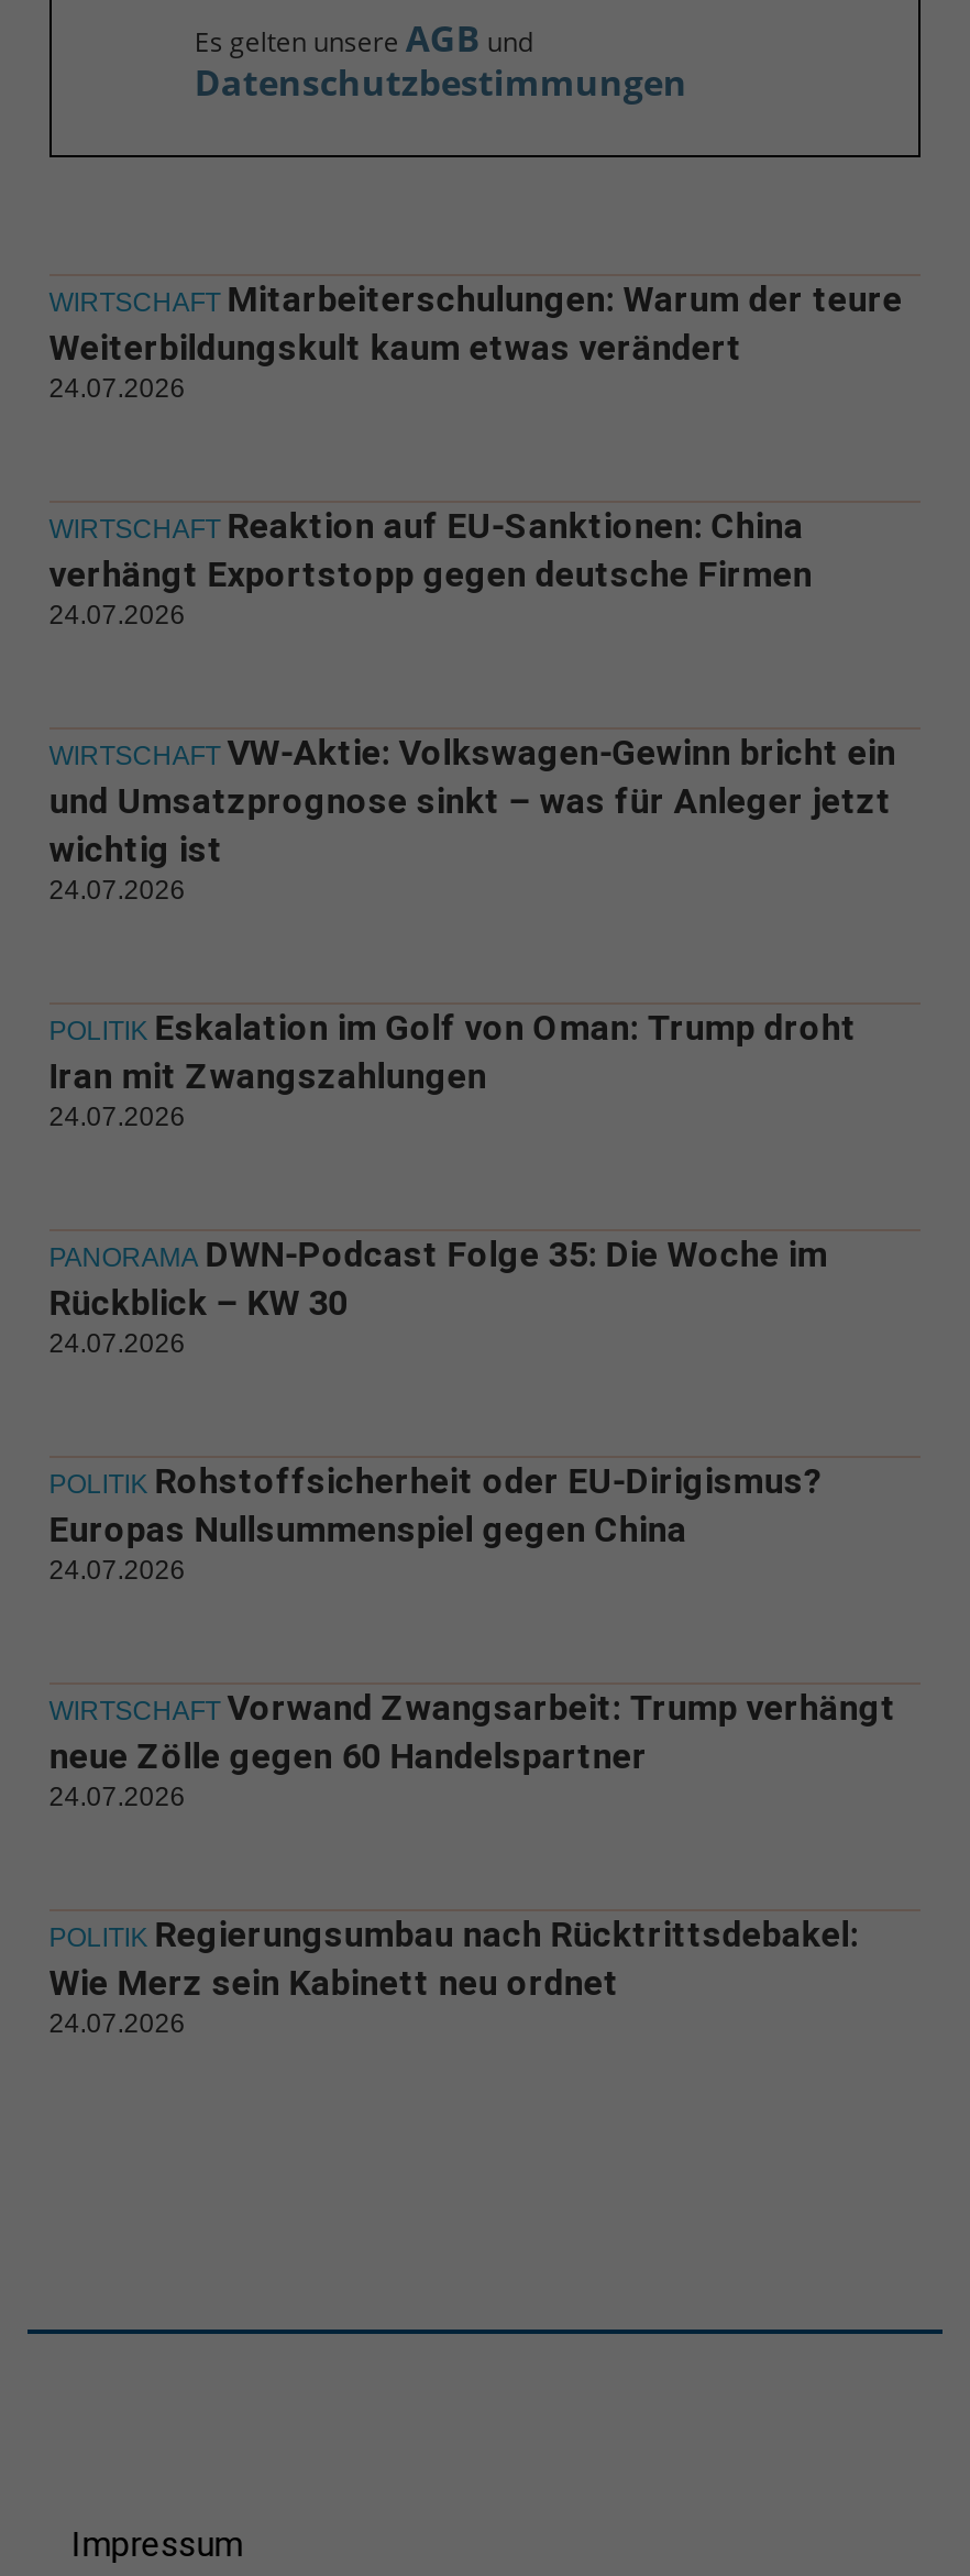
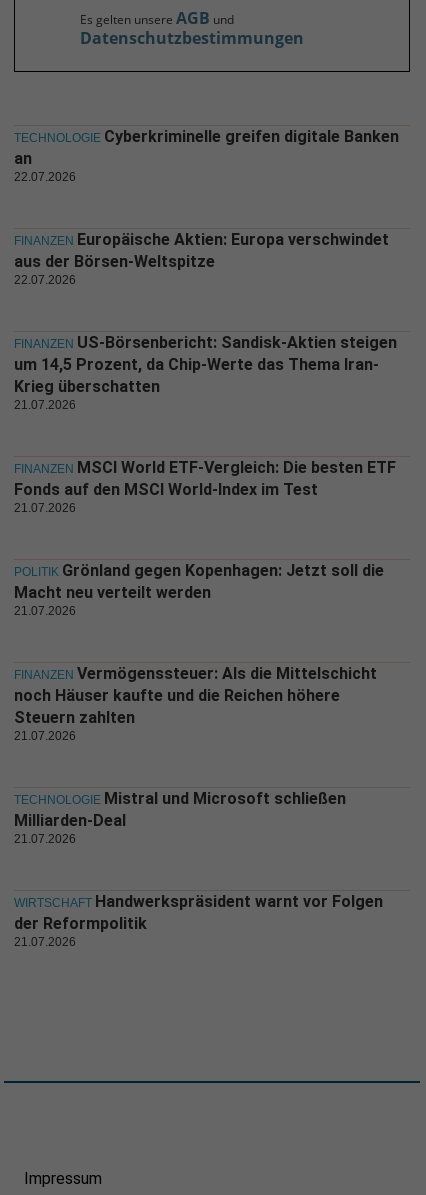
[49,279,902,404] WIRTSCHAFT Mitarbeiterschulungen: Warum der teure | Weiterbildungskult kaum etwas verändert | 24.07.2026 -> [14,127,399,184] TECHNOLOGIE Cyberkriminelle greifen digitale Banken | an | 22.07.2026
[49,506,812,631] WIRTSCHAFT Reaktion auf EU-Sanktionen: China | verhängt Exportstopp gegen deutsche Firmen | 24.07.2026 -> [14,230,389,287] FINANZEN Europäische Aktien: Europa verschwindet | aus der Börsen-Weltspitze | 22.07.2026
[49,732,896,906] WIRTSCHAFT VW-Aktie: Volkswagen-Gewinn bricht ein | und Umsatzprognose sinkt – was für Anleger jetzt | wichtig ist | 24.07.2026 -> [14,333,397,412] FINANZEN US-Börsenbericht: Sandisk-Aktien steigen | um 14,5 Prozent, da Chip-Werte das Thema Iran- | Krieg überschatten | 21.07.2026
[49,1007,856,1133] POLITIK Eskalation im Golf von Oman: Trump droht | Iran mit Zwangszahlungen | 24.07.2026 -> [14,458,396,515] FINANZEN MSCI World ETF-Vergleich: Die besten ETF | Fonds auf den MSCI World-Index im Test | 21.07.2026
[49,1234,827,1359] PANORAMA DWN-Podcast Folge 35: Die Woche im | Rückblick – KW 30 | 24.07.2026 -> [14,561,384,618] POLITIK Grönland gegen Kopenhagen: Jetzt soll die | Macht neu verteilt werden | 21.07.2026
[49,1461,823,1586] POLITIK Rohstoffsicherheit oder EU-Dirigismus? | Europas Nullsummenspiel gegen China | 24.07.2026 -> [14,664,377,743] FINANZEN Vermögenssteuer: Als die Mittelschicht | noch Häuser kaufte und die Reichen höhere | Steuern zahlten | 21.07.2026
[49,1687,896,1813] WIRTSCHAFT Vorwand Zwangsarbeit: Trump verhängt | neue Zölle gegen 60 Handelspartner | 24.07.2026 -> [14,789,346,846] TECHNOLOGIE Mistral und Microsoft schließen | Milliarden-Deal | 21.07.2026
[49,1914,858,2039] POLITIK Regierungsumbau nach Rücktrittsdebakel: | Wie Merz sein Kabinett neu ordnet | 24.07.2026 -> [14,892,383,949] WIRTSCHAFT Handwerkspräsident warnt vor Folgen | der Reformpolitik | 21.07.2026

